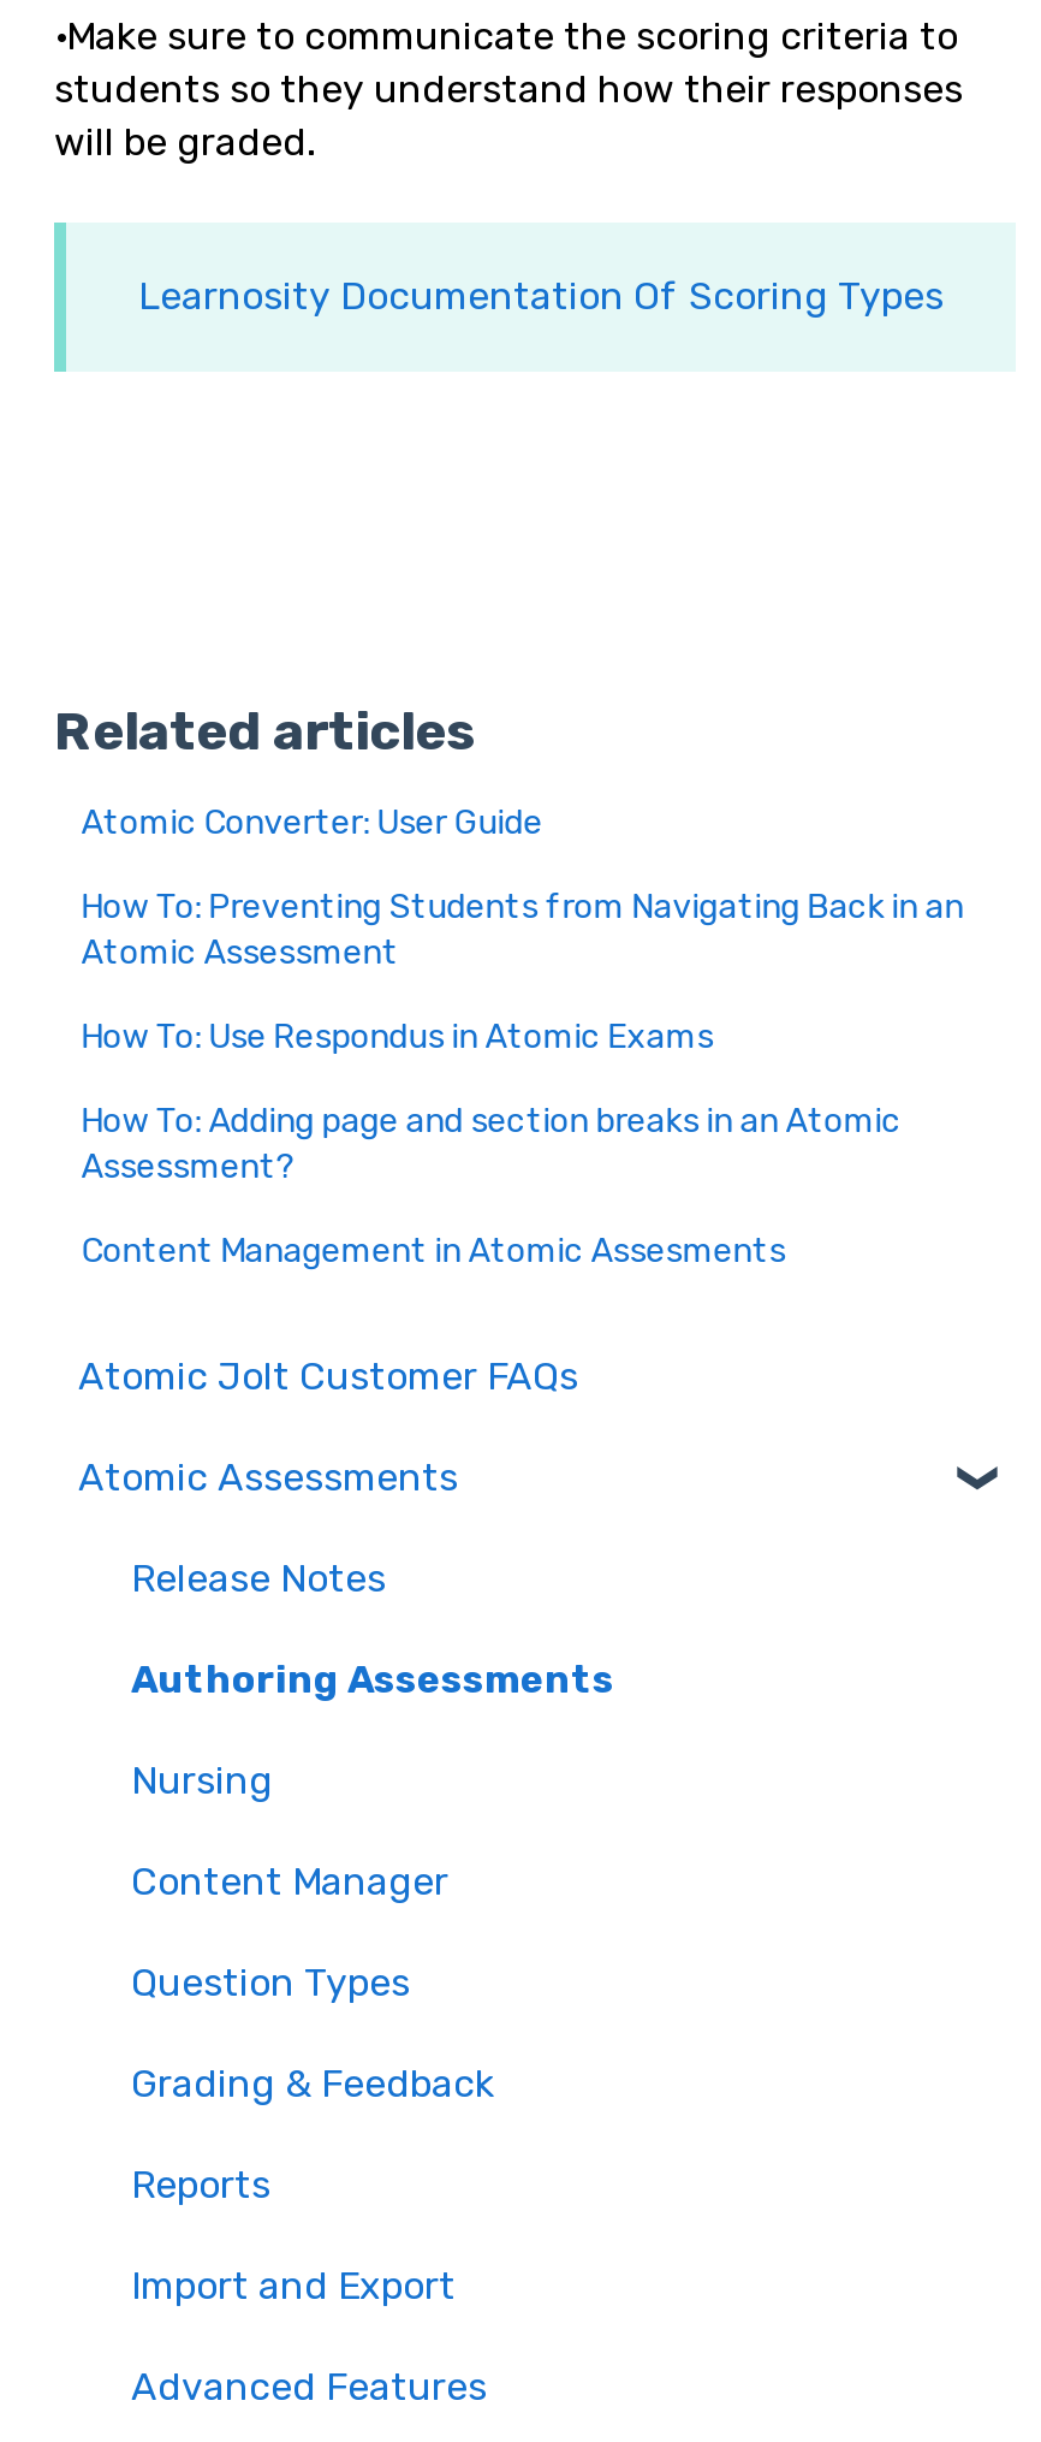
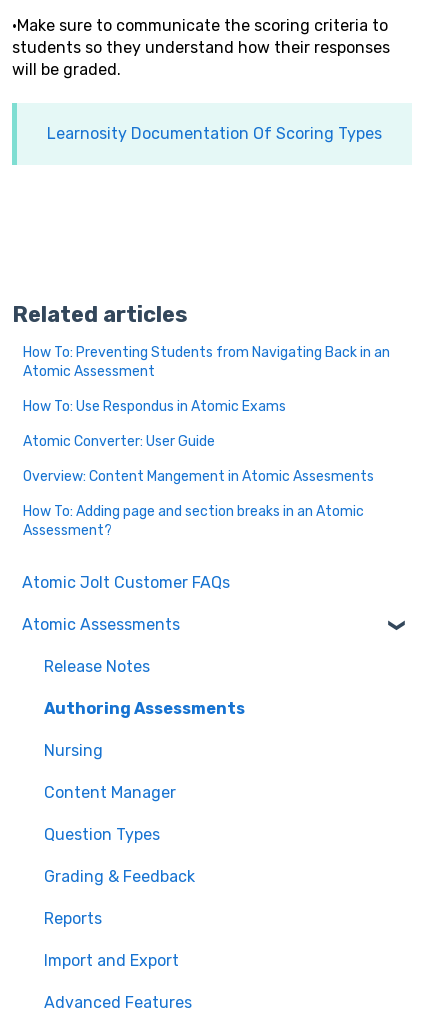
moved [81,802,543,843] -> [23,433,215,450]: Atomic Converter: User Guide
moved [81,886,963,1057] -> [23,344,390,415]: How To: Preventing Students from Navigating Back in an | Atomic Assessment | How To: Use Respondus in Atomic Exams
none -> [23,468,374,485] Overview: Content Mangement in Atomic Assesments
moved [81,1100,901,1187] -> [23,503,364,539]: How To: Adding page and section breaks in an Atomic | Assessment?
[81,1230,785,1271] Content Management in Atomic Assesments -> none

